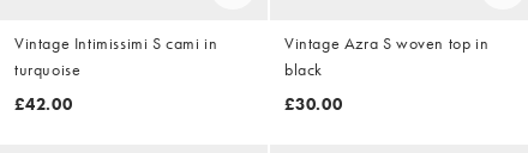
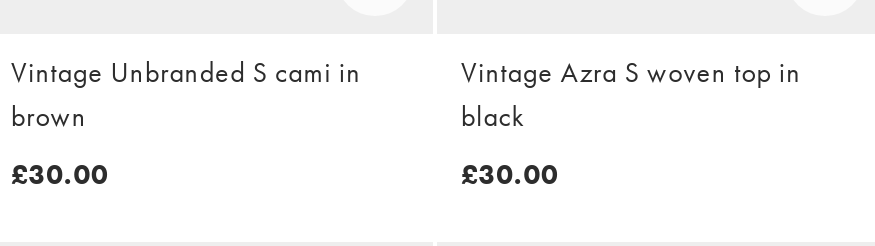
[14,33,218,80] Vintage Intimissimi S cami in | turquoise -> [11,54,361,134] Vintage Unbranded S cami in | brown
[14,93,73,115] £42.00 -> [11,156,109,192] £30.00

